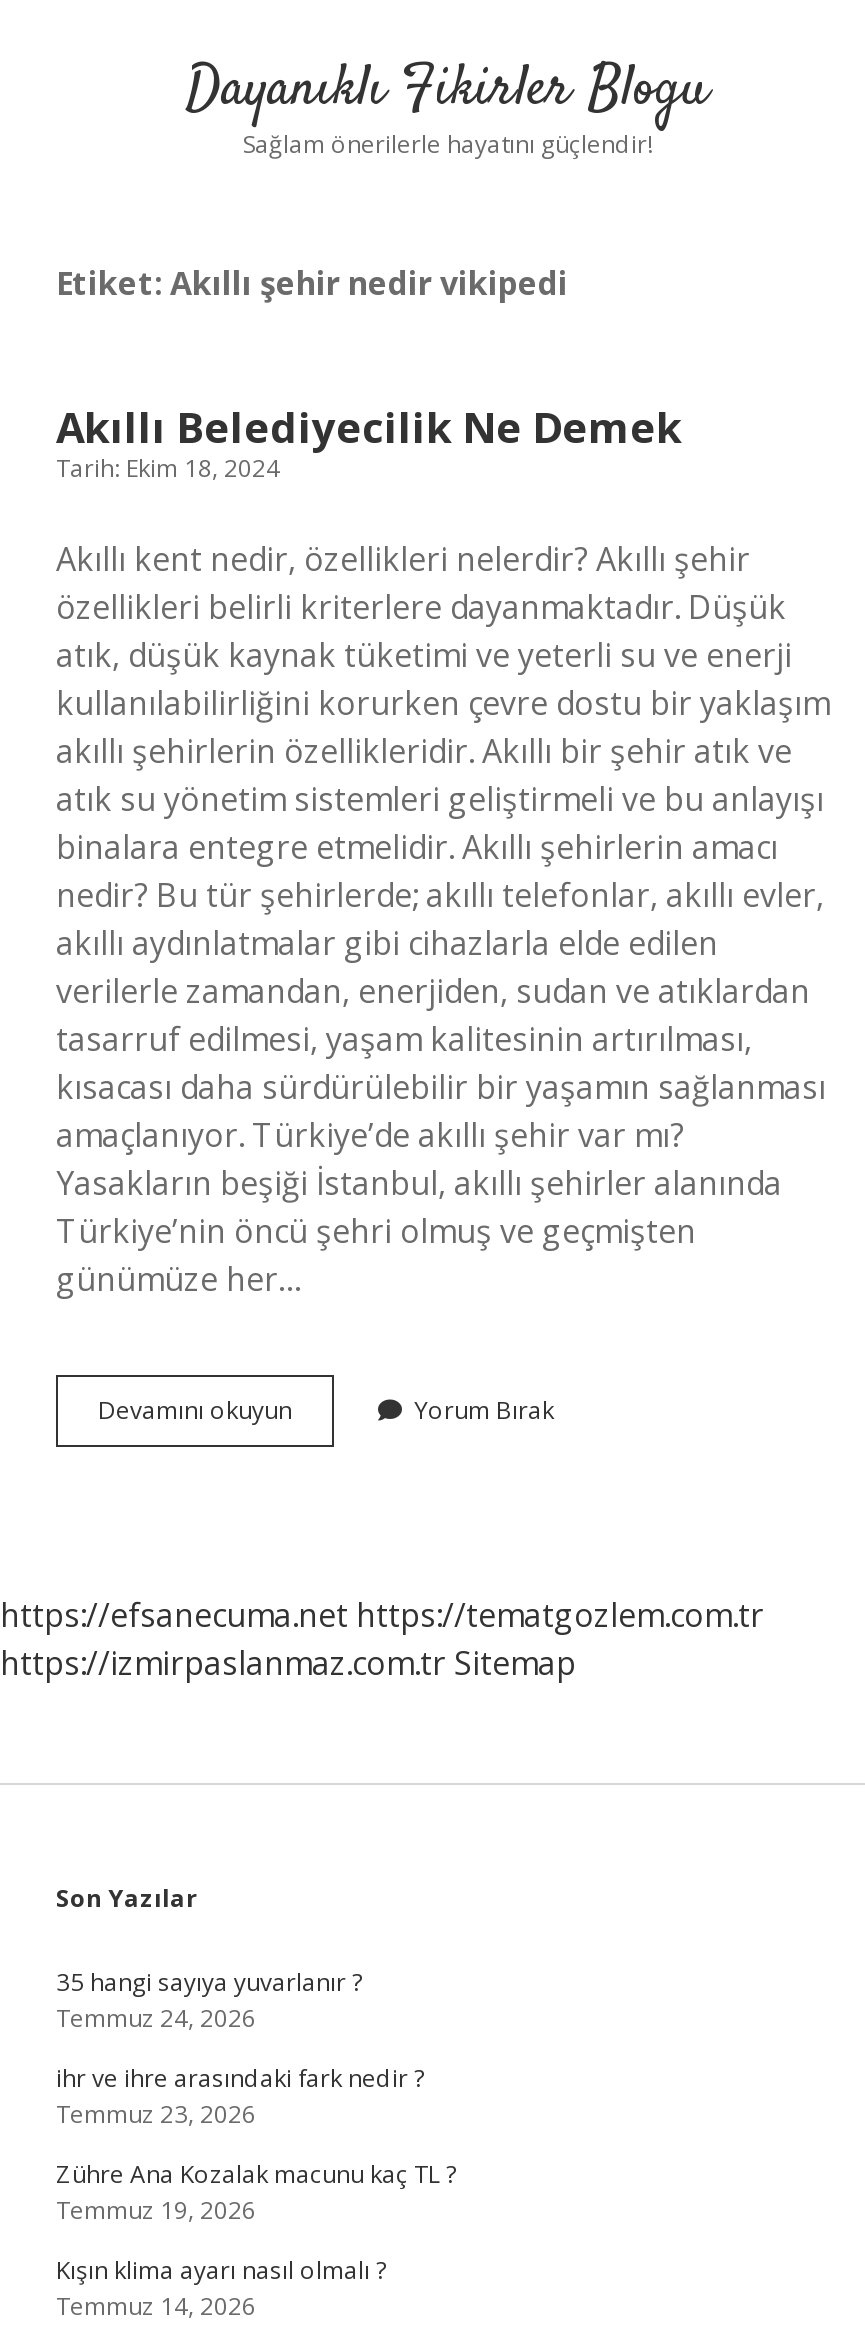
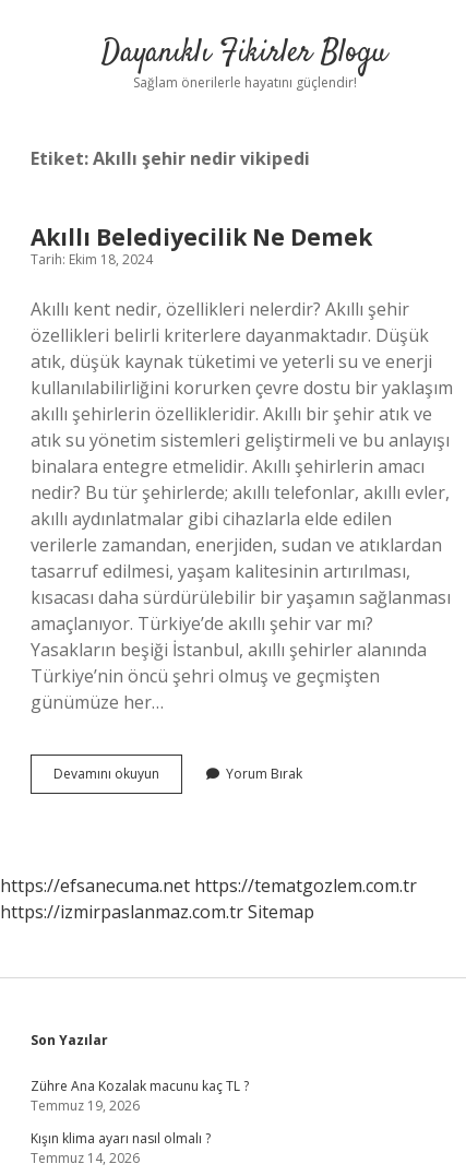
[56,1965,424,2131] 35 hangi sayıya yuvarlanır ? | Temmuz 24, 2026 | ihr ve ihre arasındaki fark nedir ? | Temmuz 23, 2026 -> none

